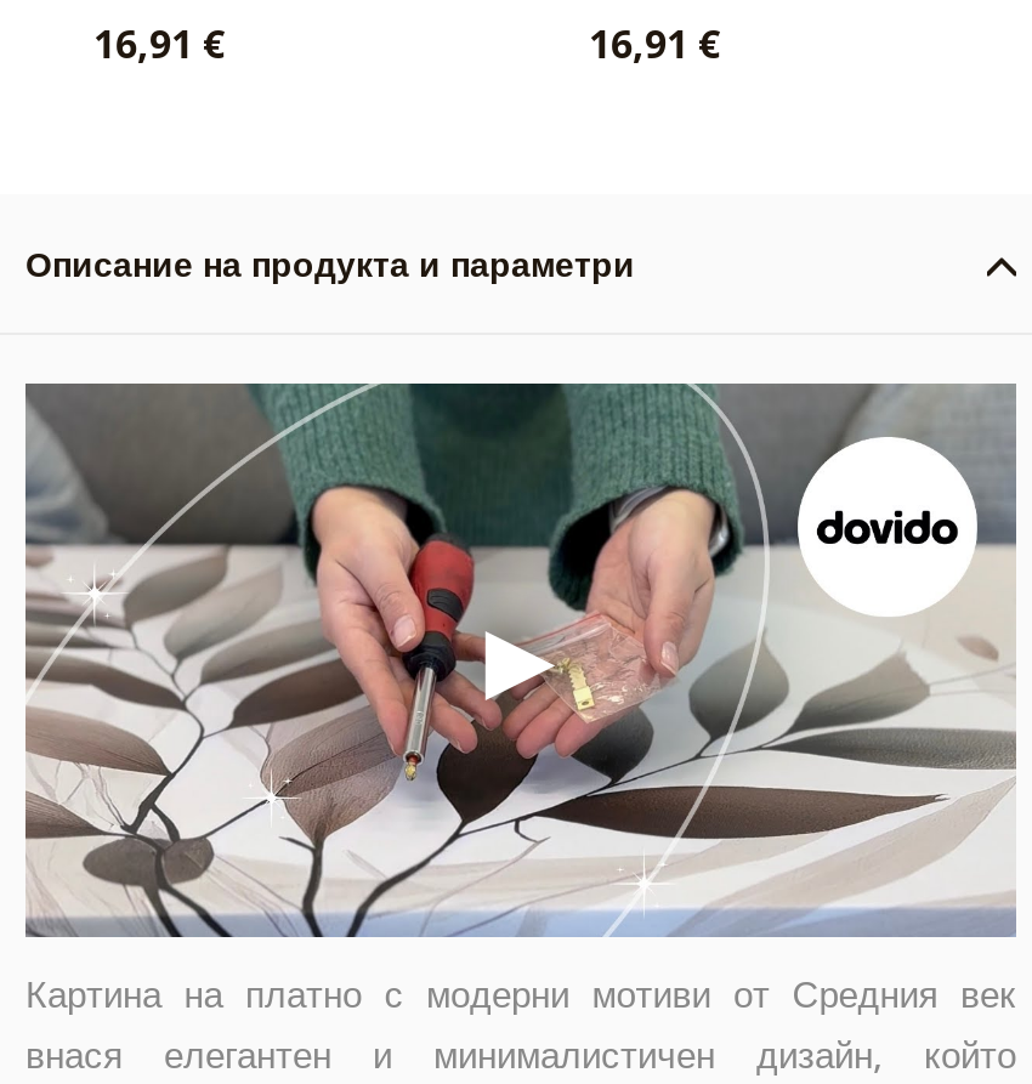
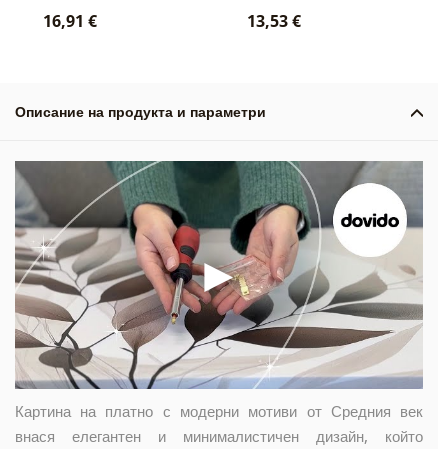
[589,17,720,71] 16,91 € -> [247,10,301,32] 13,53 €

